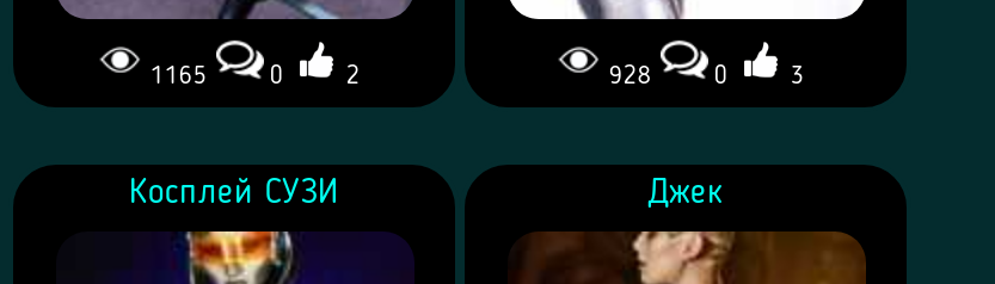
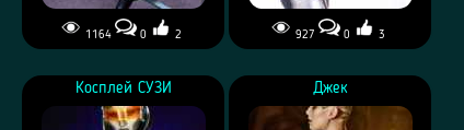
[151,64,208,91] 1165 -> [85,29,111,42] 1164
[609,64,652,91] 928 -> [295,29,315,42] 927

